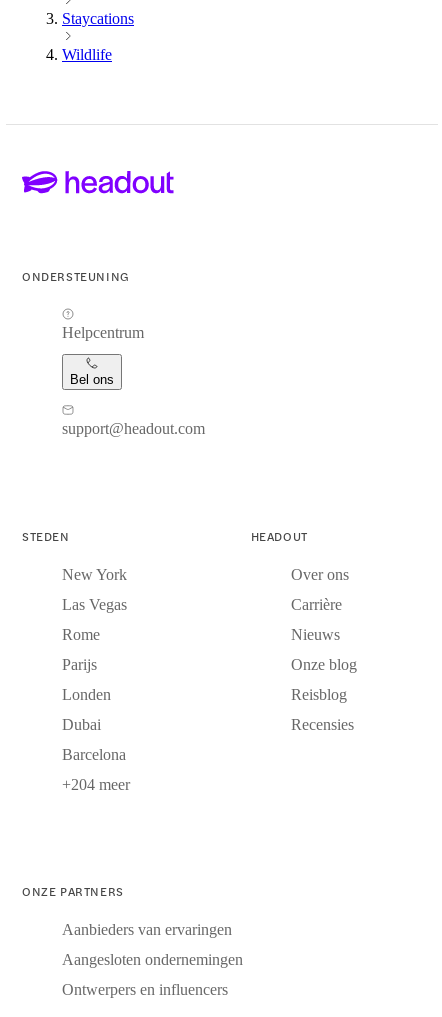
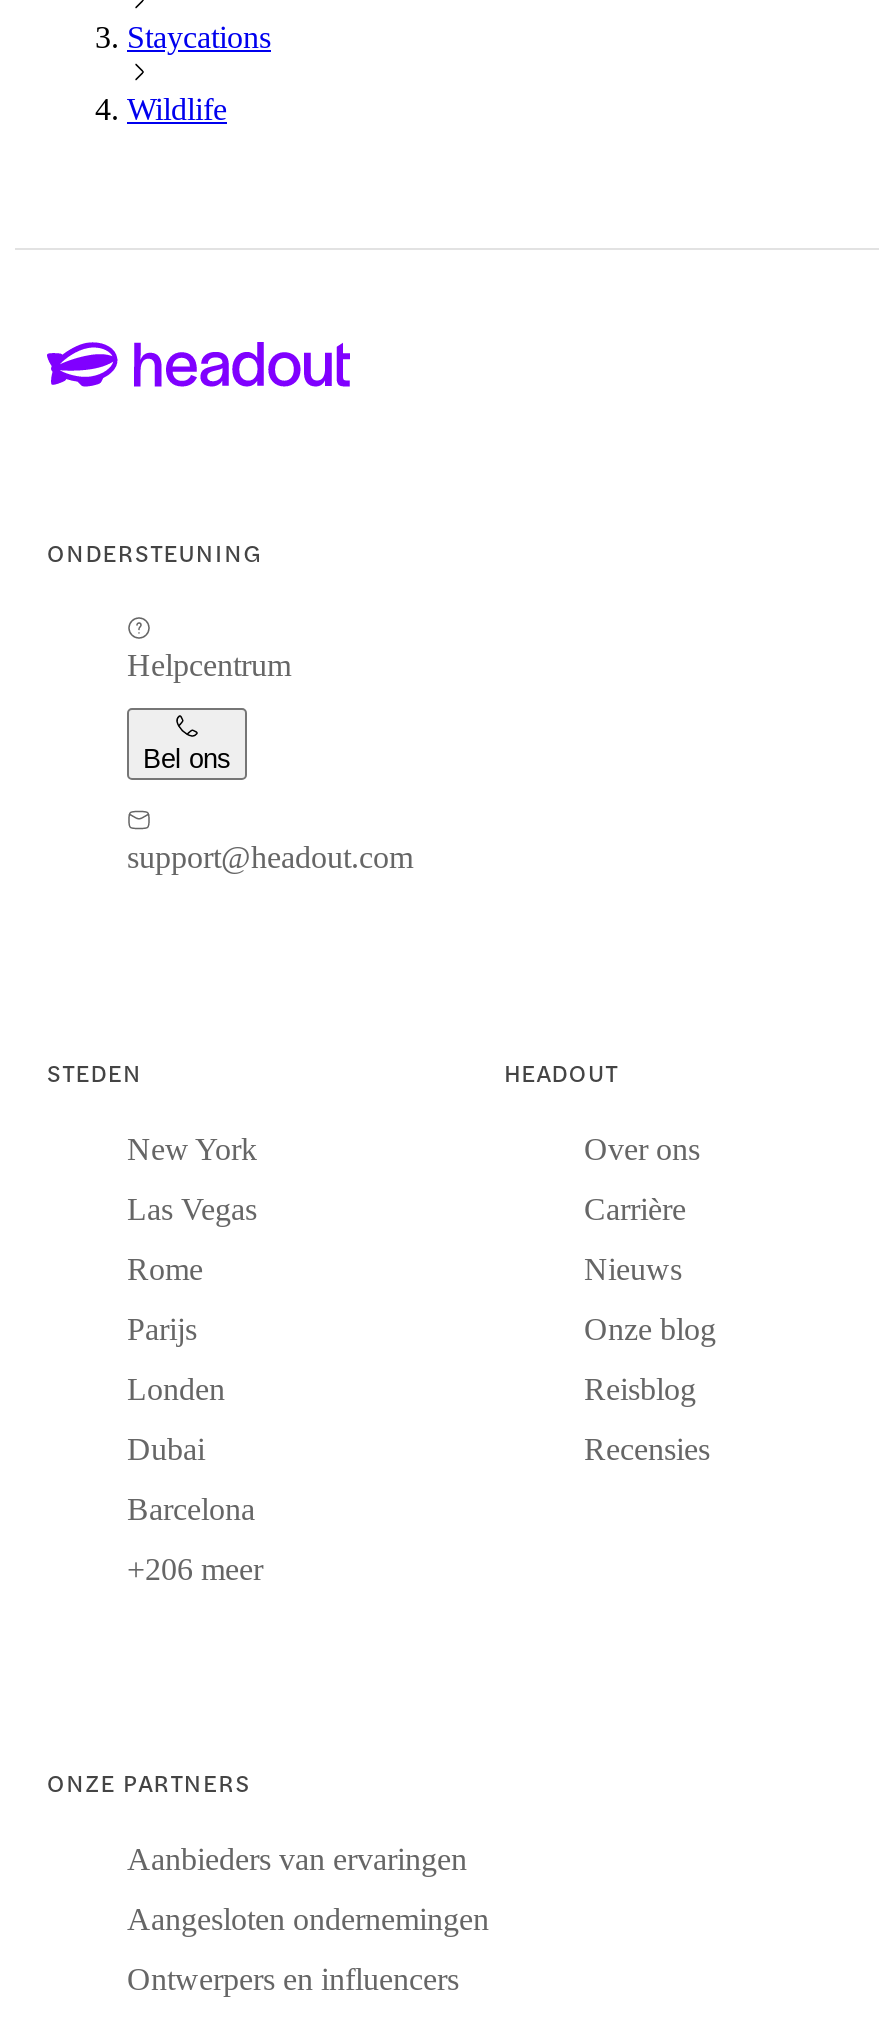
[62,776,130,793] +204 meer -> [127,1551,263,1585] +206 meer

